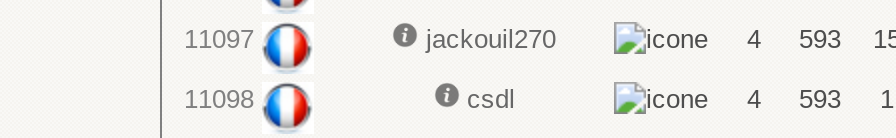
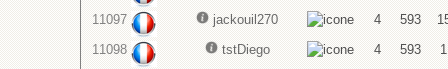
[459,84,515,114] csdl -> [217,42,269,57] tstDiego

